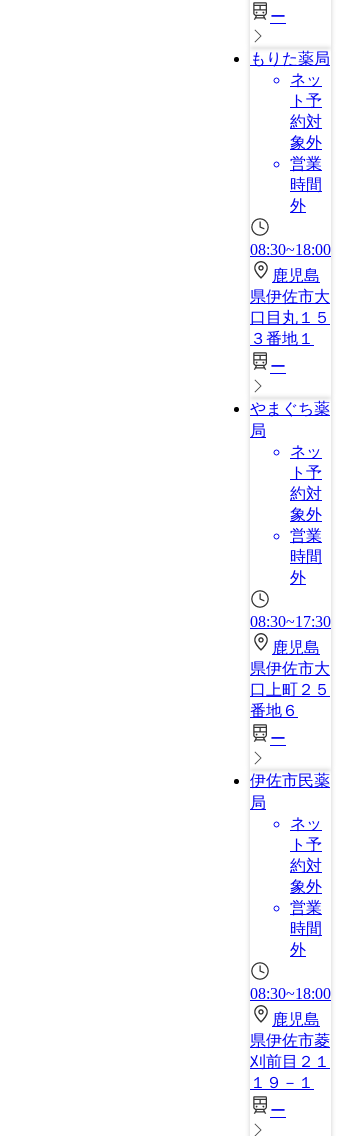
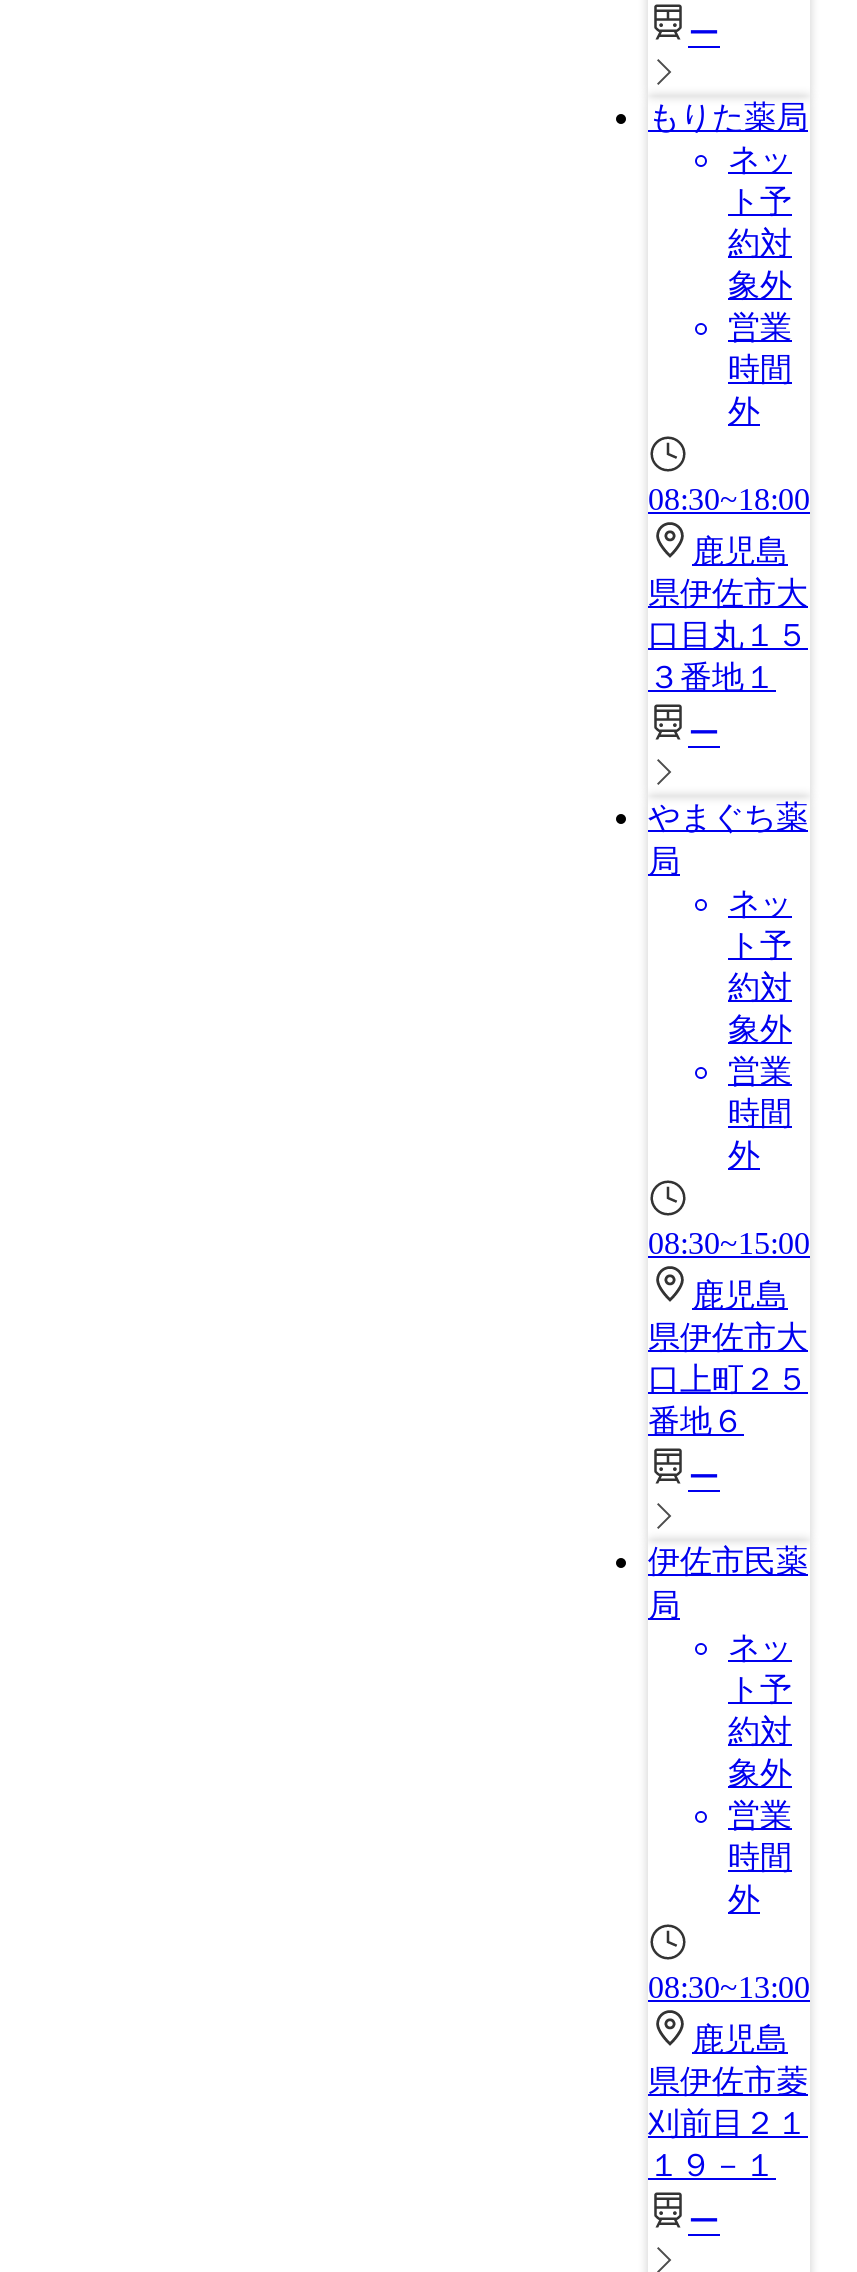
[250,613,331,630] 08:30~17:30 -> [648,1226,810,1260] 08:30~15:00
[250,985,331,1002] 08:30~18:00 -> [648,1970,810,2004] 08:30~13:00

